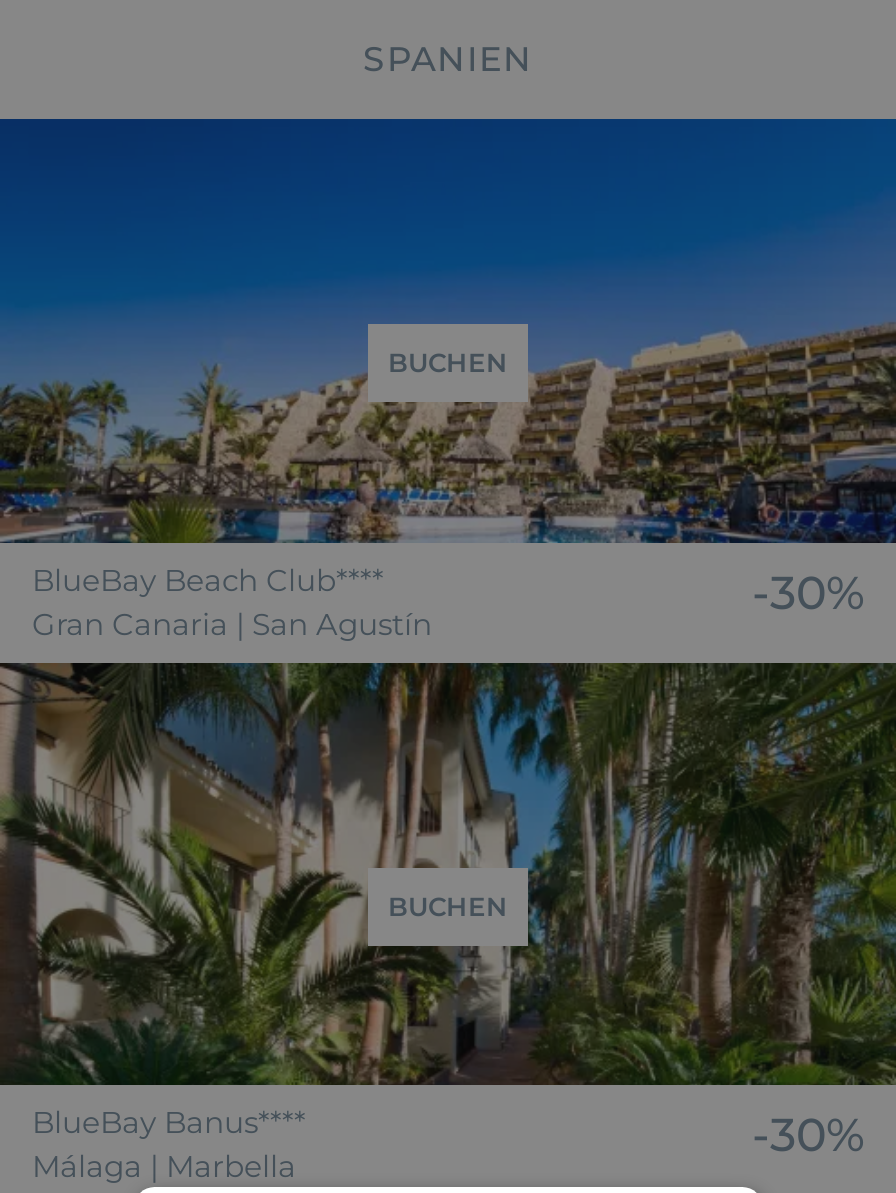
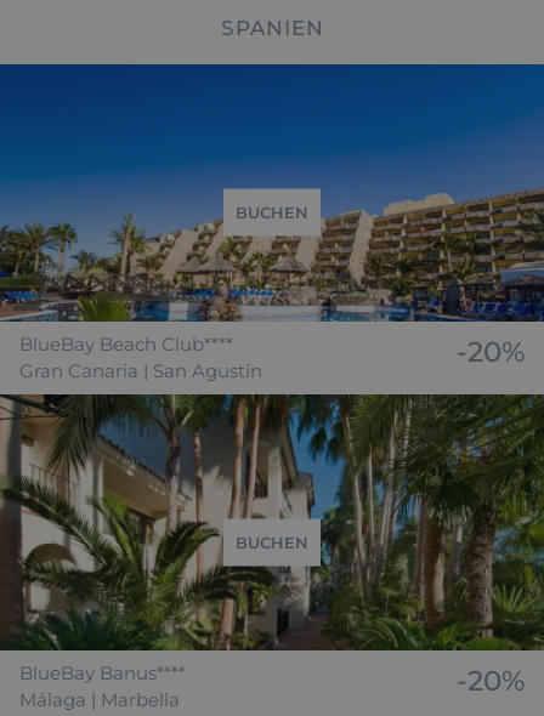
[752,564,864,620] -30% -> [457,334,525,368] -20%
[752,1107,864,1163] -30% -> [457,664,525,698] -20%

